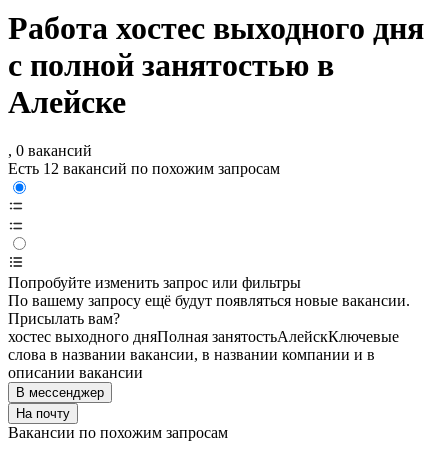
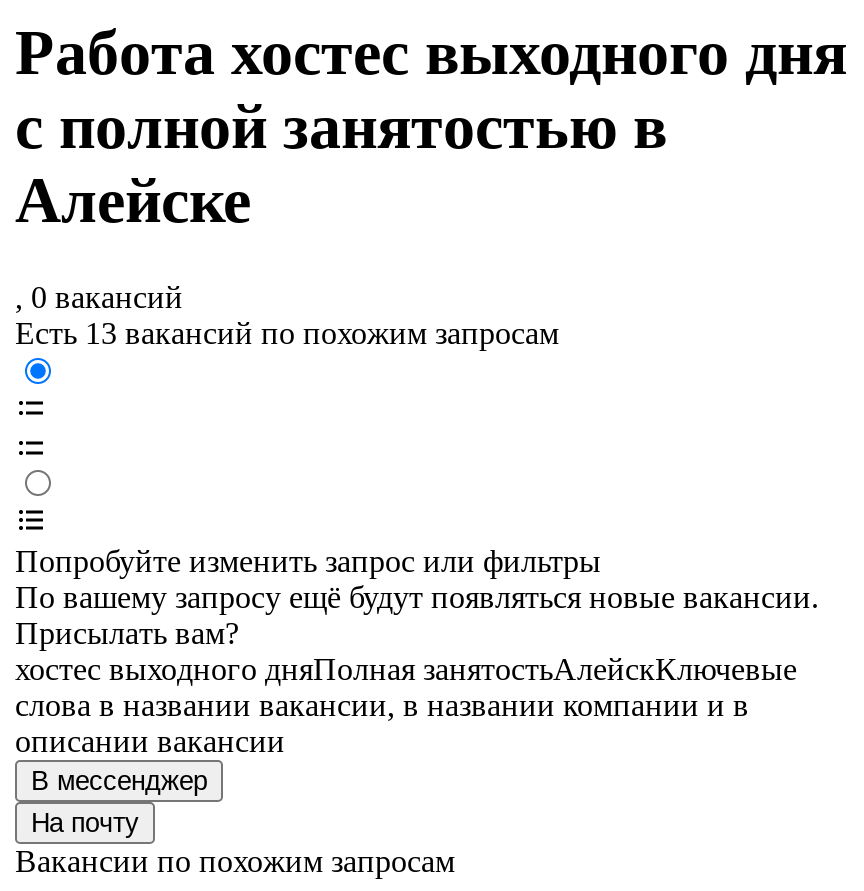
[8,160,280,177] Есть 12 вакансий по похожим запросам -> [15,317,559,351] Есть 13 вакансий по похожим запросам

